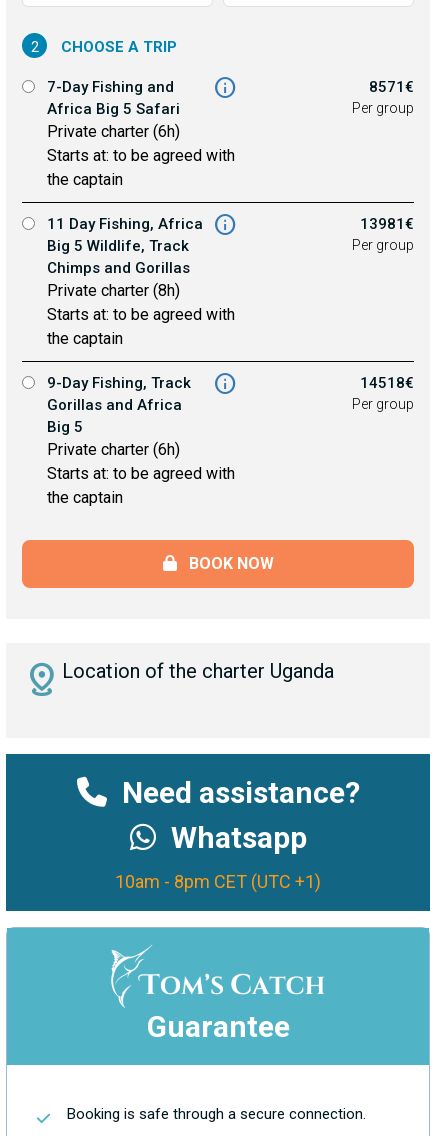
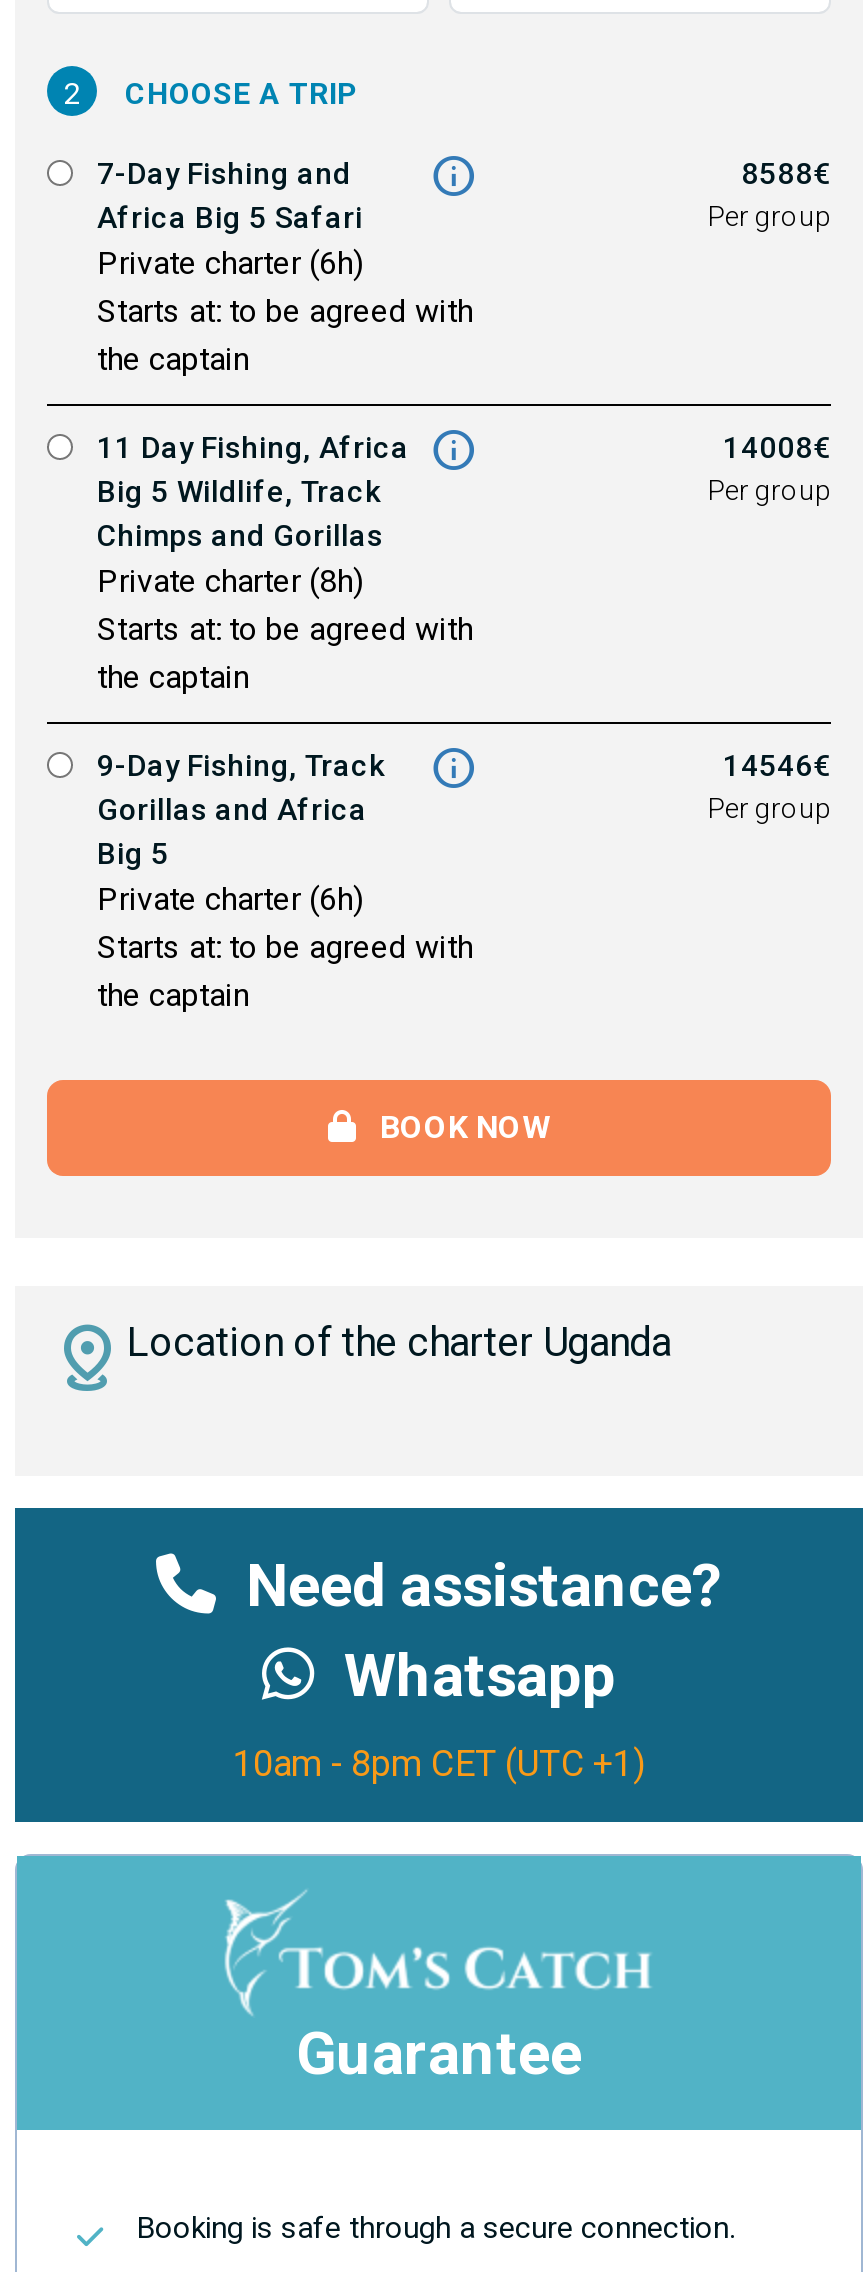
[369,78,414,96] 8571€ -> [741,156,831,192] 8588€
[360,215,414,233] 13981€ -> [723,430,831,466] 14008€
[360,374,414,392] 14518€ -> [723,748,831,784] 14546€

